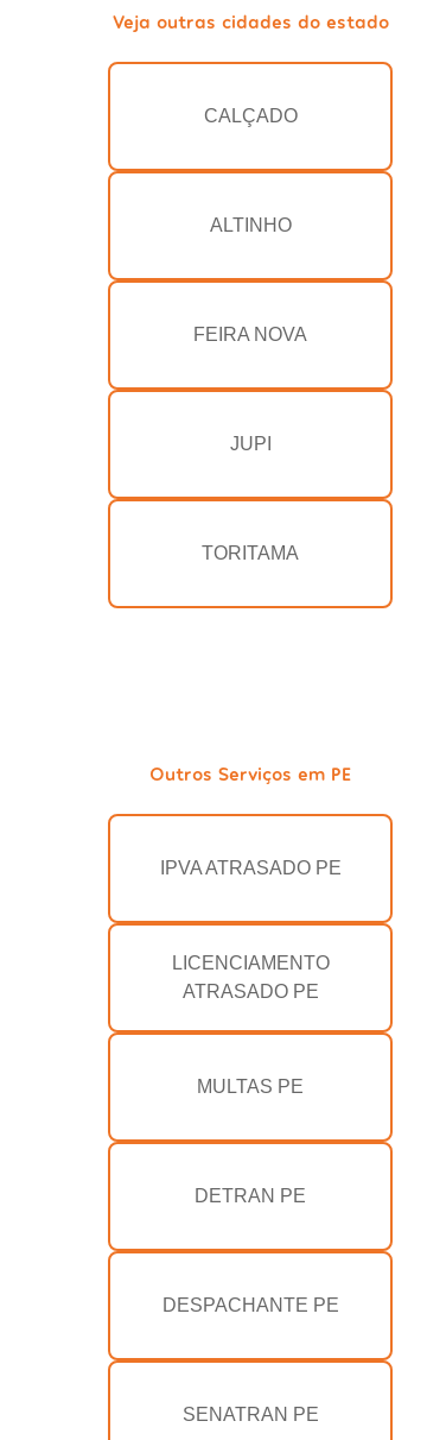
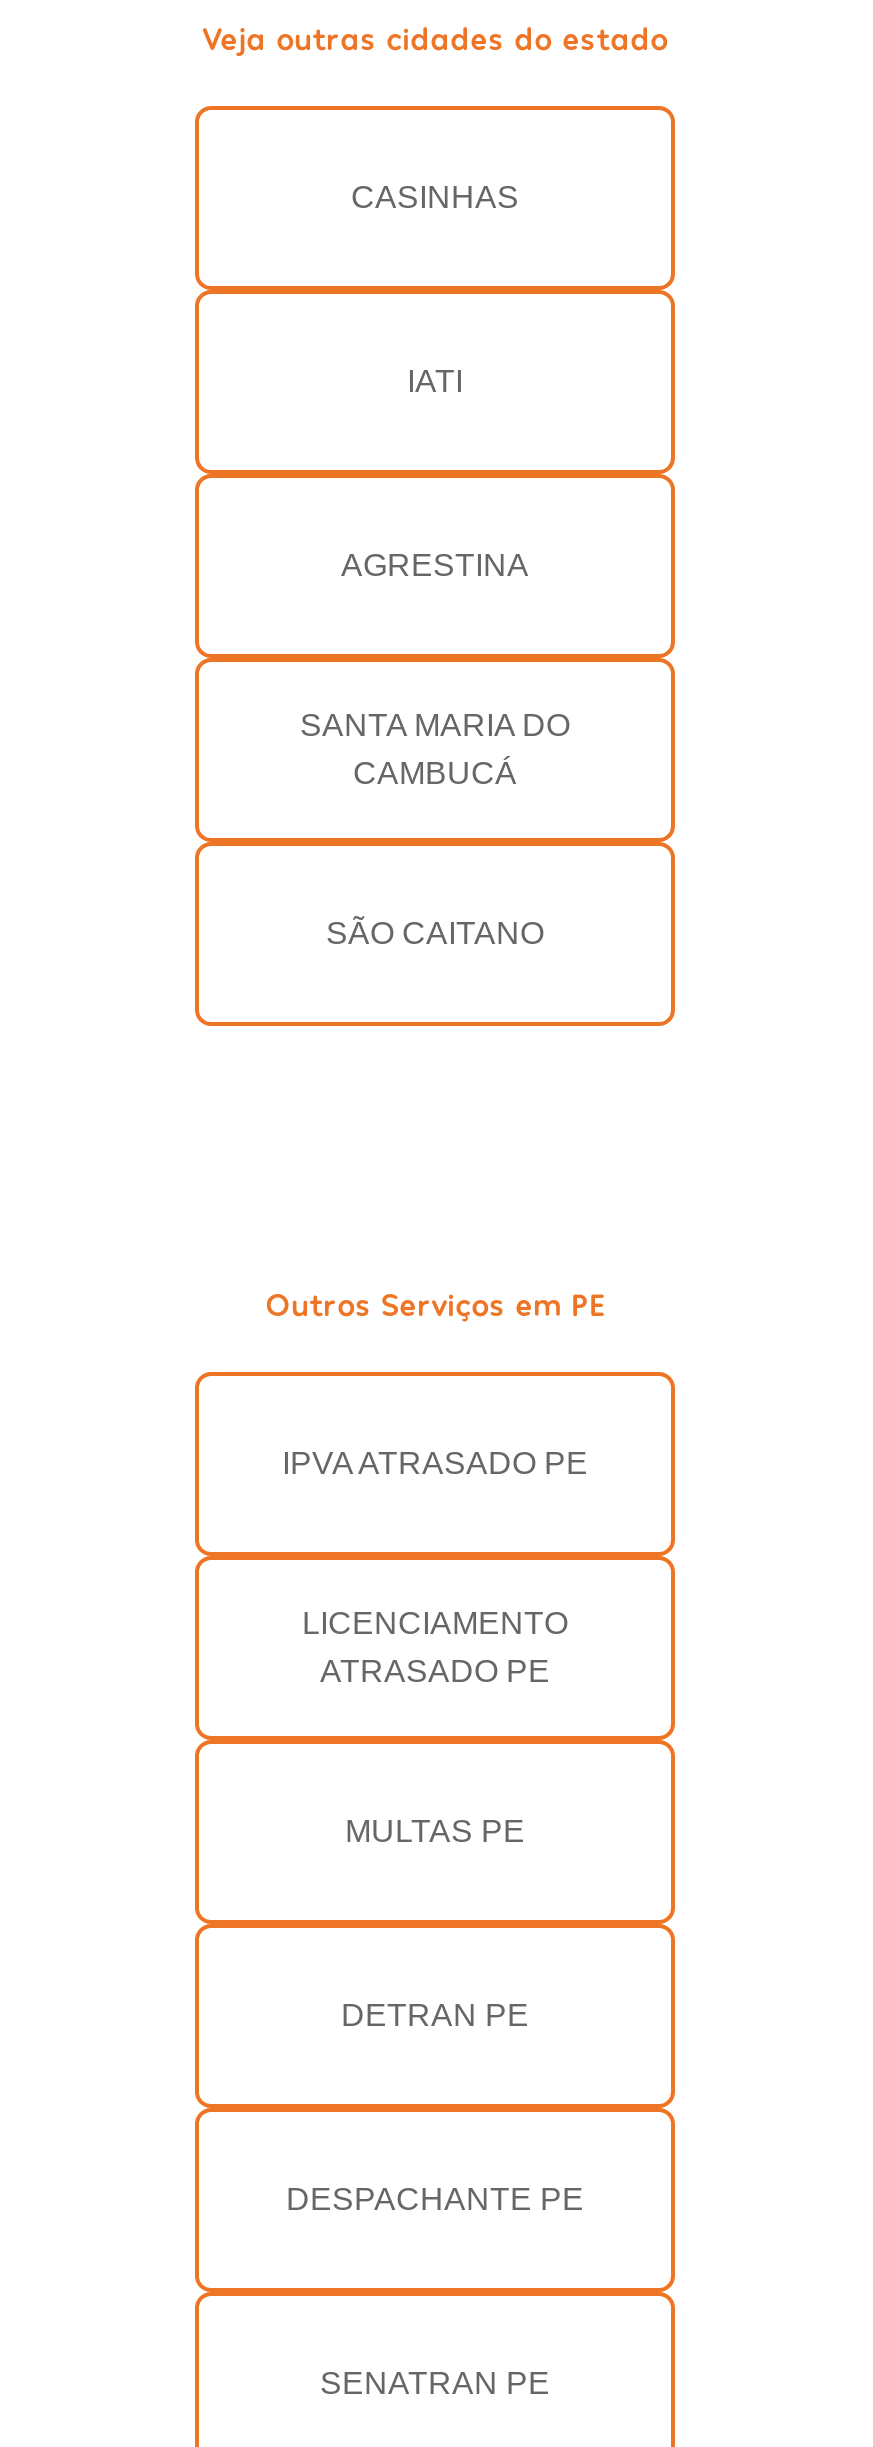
[203,106,297,126] CALÇADO -> [351,181,519,215] CASINHAS
[209,216,291,236] ALTINHO -> [407,365,463,399] IATI
[193,325,307,345] FEIRA NOVA -> [341,549,529,583] AGRESTINA
[230,434,271,454] JUPI -> [300,709,570,791] SANTA MARIA DO | CAMBUCÁ
[202,543,299,564] TORITAMA -> [326,917,544,951] SÃO CAITANO

